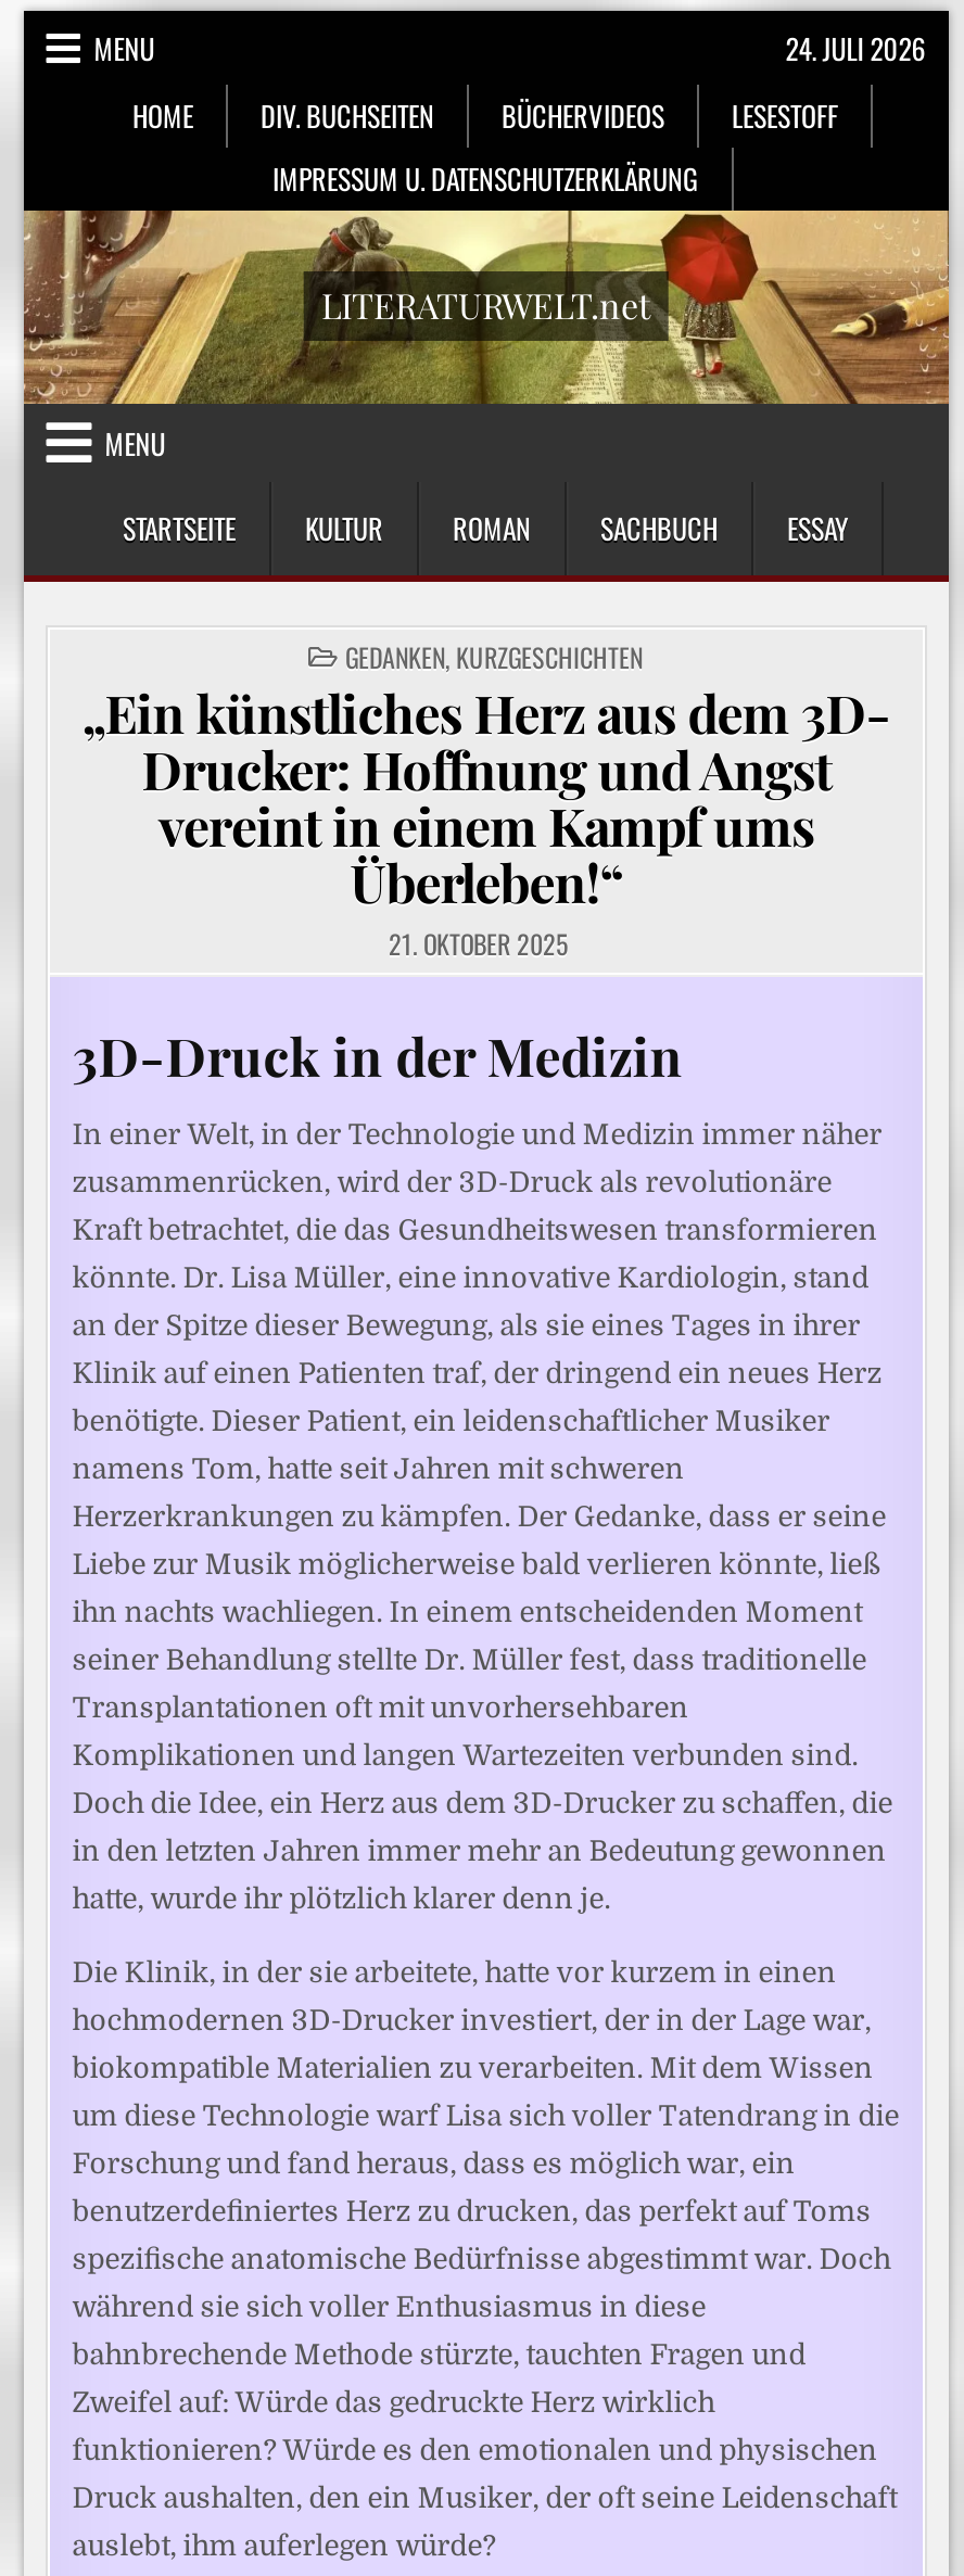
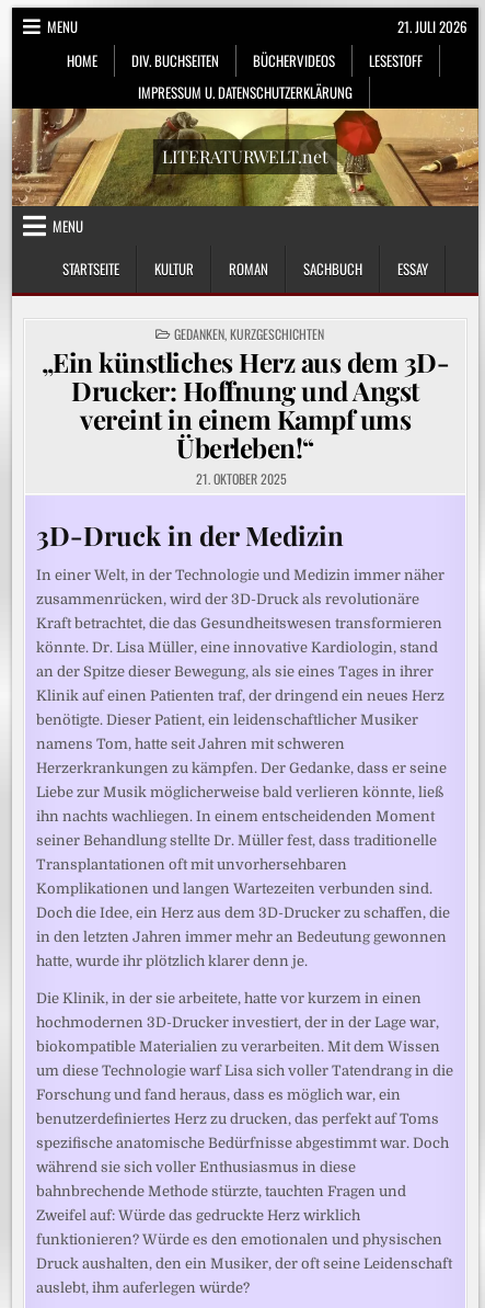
[786,26,927,69] 24. JULI 2026 -> [397,15,467,37] 21. JULI 2026

